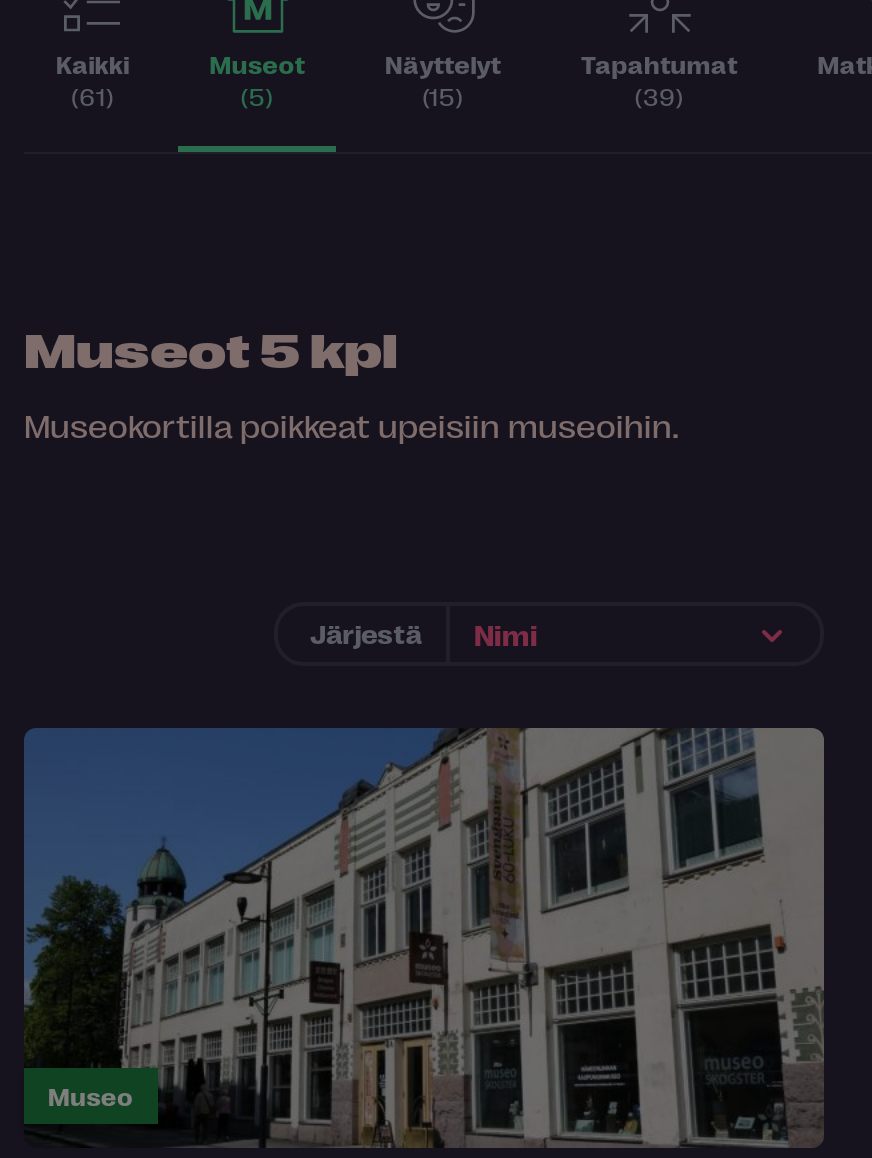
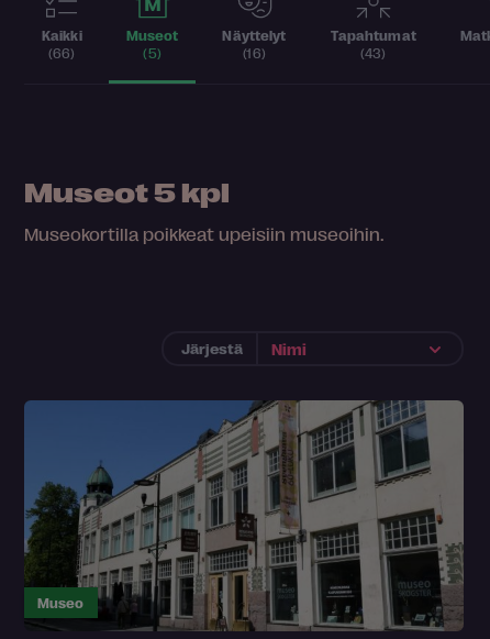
[71,82,114,110] (61) -> [48,45,75,60] (66)
[423,82,464,110] (15) -> [243,45,266,60] (16)
[635,82,684,110] (39) -> [360,45,386,60] (43)

